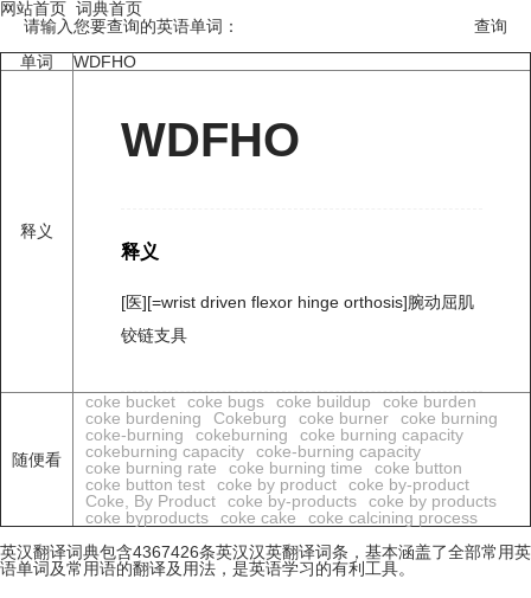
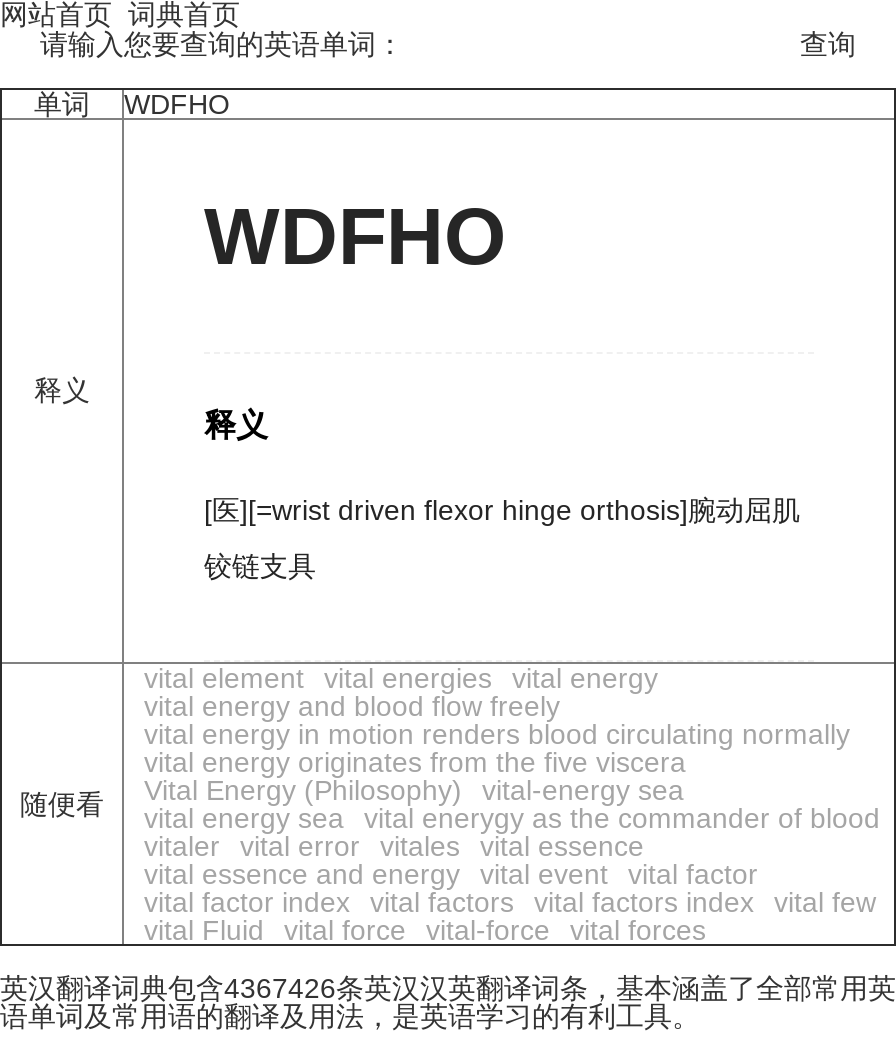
[85,392,498,527] coke bucket | coke bugs | coke buildup | coke burden | coke burdening | Cokeburg | coke burner | coke burning | coke-burning | cokeburning | coke burning capacity | cokeburning capacity | coke-burning capacity | coke burning rate | coke burning time | coke button | coke button test | coke by product | coke by-product | Coke, By Product | coke by-products | coke by products | coke byproducts | coke cake | coke calcining process -> [144,662,880,946] vital element | vital energies | vital energy | vital energy and blood flow freely | vital energy in motion renders blood circulating normally | vital energy originates from the five viscera | Vital Energy (Philosophy) | vital-energy sea | vital energy sea | vital enerygy as the commander of blood | vitaler | vital error | vitales | vital essence | vital essence and energy | vital event | vital factor | vital factor index | vital factors | vital factors index | vital few | vital Fluid | vital force | vital-force | vital forces

